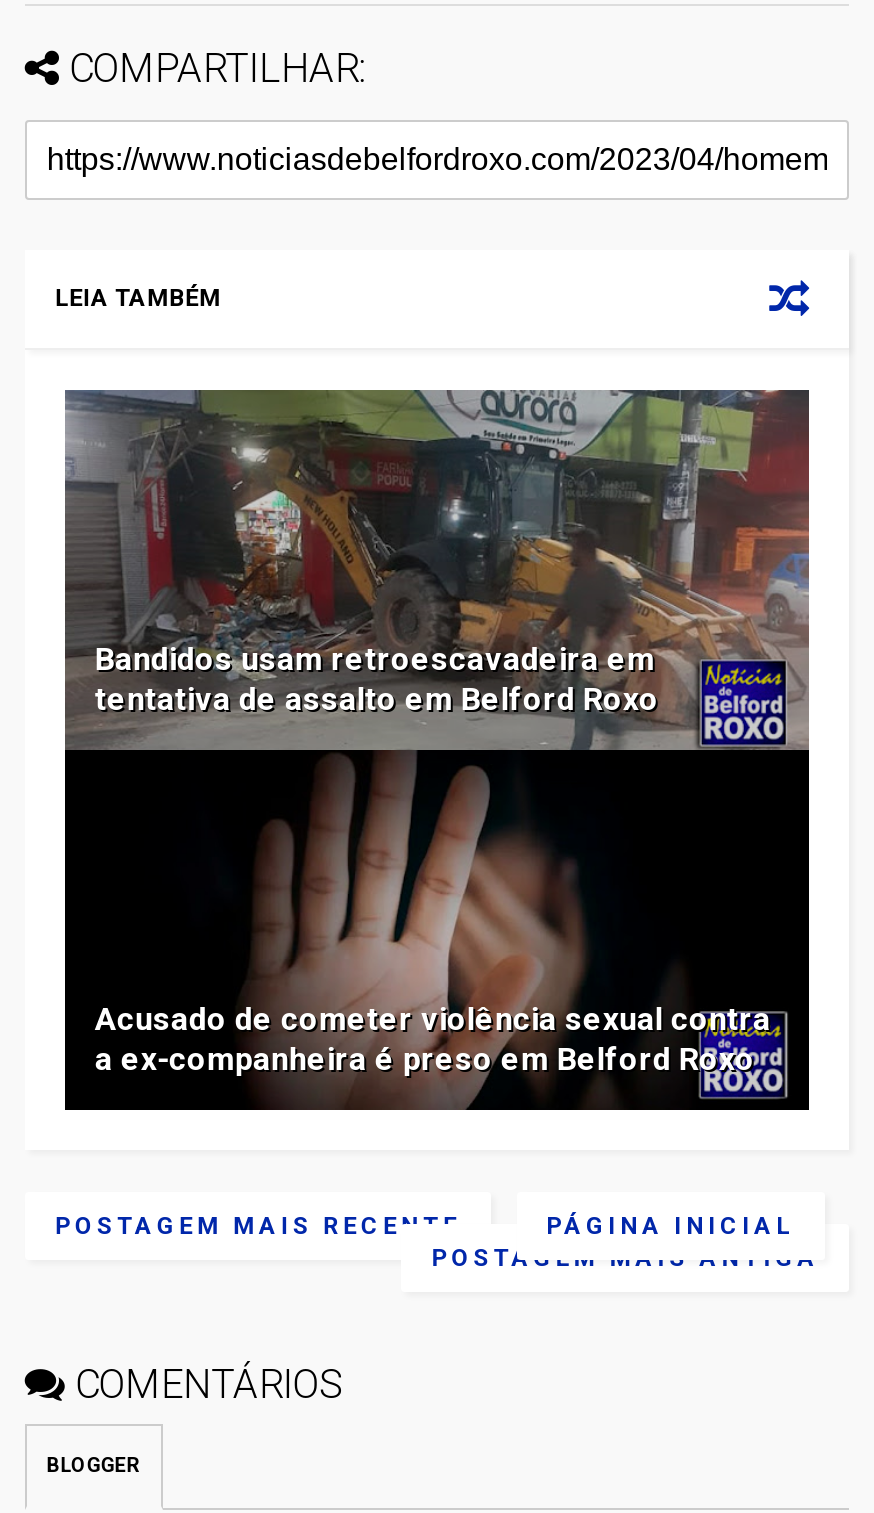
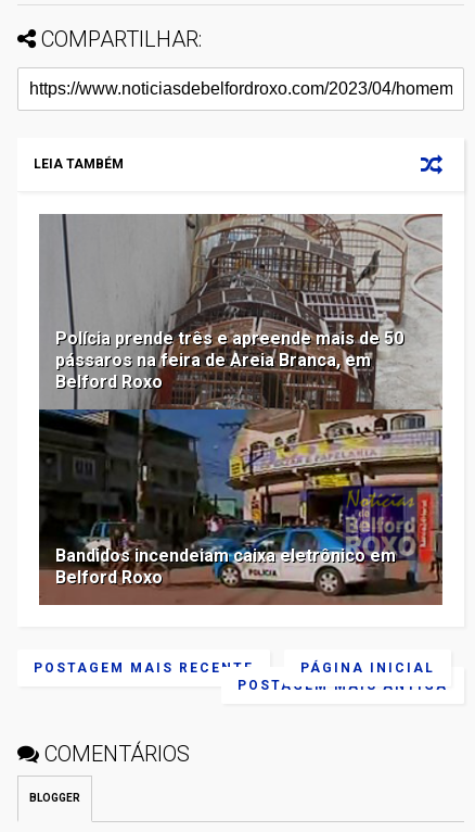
[63,390,811,1112] [image] | Bandidos usam retroescavadeira em | tentativa de assalto em Belford Roxo -> [38,214,444,606] [image] | Polícia prende três e apreende mais de 50 | pássaros na feira de Areia Branca, em | Belford Roxo
[95,999,771,1077] Acusado de cometer violência sexual contra | a ex-companheira é preso em Belford Roxo -> [55,545,396,587] Bandidos incendeiam caixa eletrônico em | Belford Roxo

